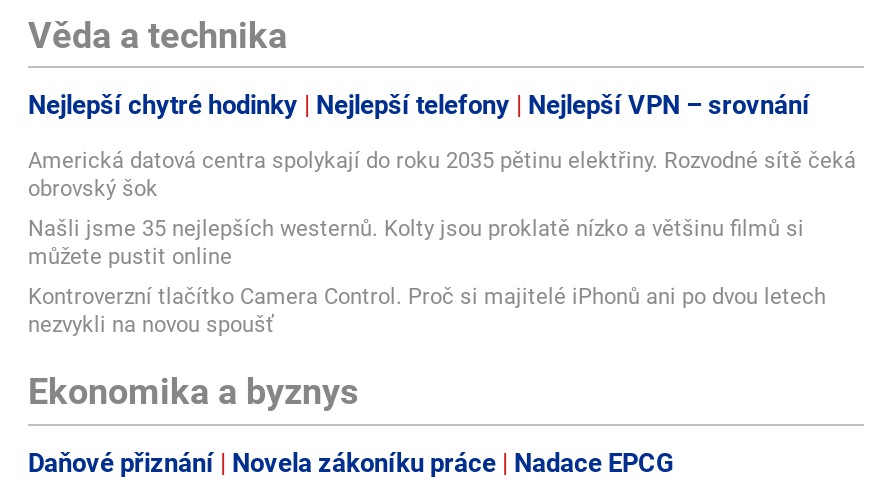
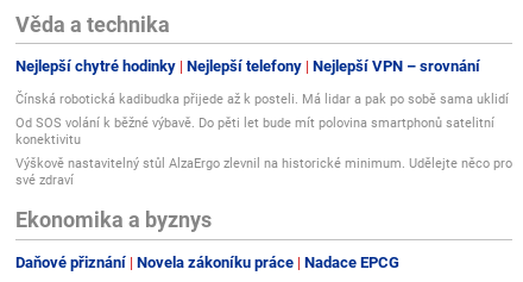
[28,149,856,203] Americká datová centra spolykají do roku 2035 pětinu elektřiny. Rozvodné sítě čeká | obrovský šok -> [15,92,509,108] Čínská robotická kadibudka přijede až k posteli. Má lidar a pak po sobě sama uklidí
[28,217,804,271] Našli jsme 35 nejlepších westernů. Kolty jsou proklatě nízko a většinu filmů si | můžete pustit online -> [15,116,494,148] Od SOS volání k běžné výbavě. Do pěti let bude mít polovina smartphonů satelitní | konektivitu
[28,285,826,339] Kontroverzní tlačítko Camera Control. Proč si majitelé iPhonů ani po dvou letech | nezvykli na novou spoušť -> [15,156,512,189] Výškově nastavitelný stůl AlzaErgo zlevnil na historické minimum. Udělejte něco pro | své zdraví

